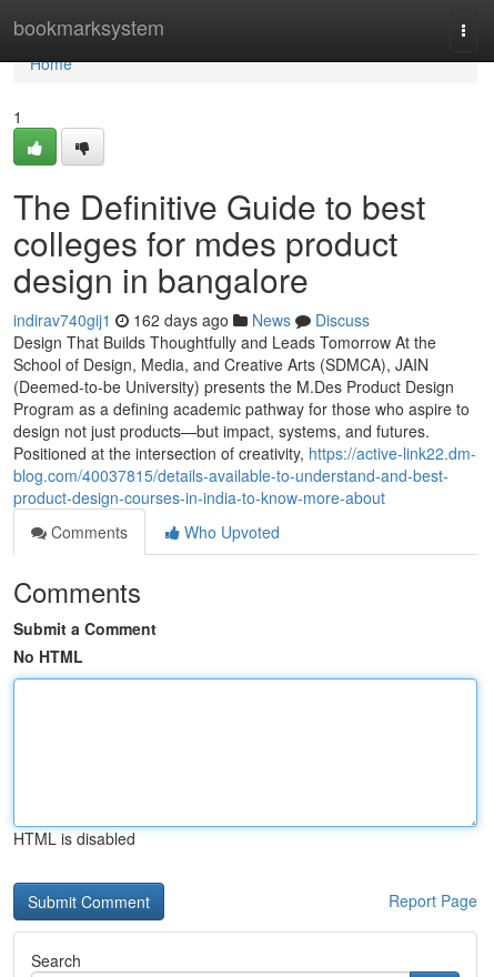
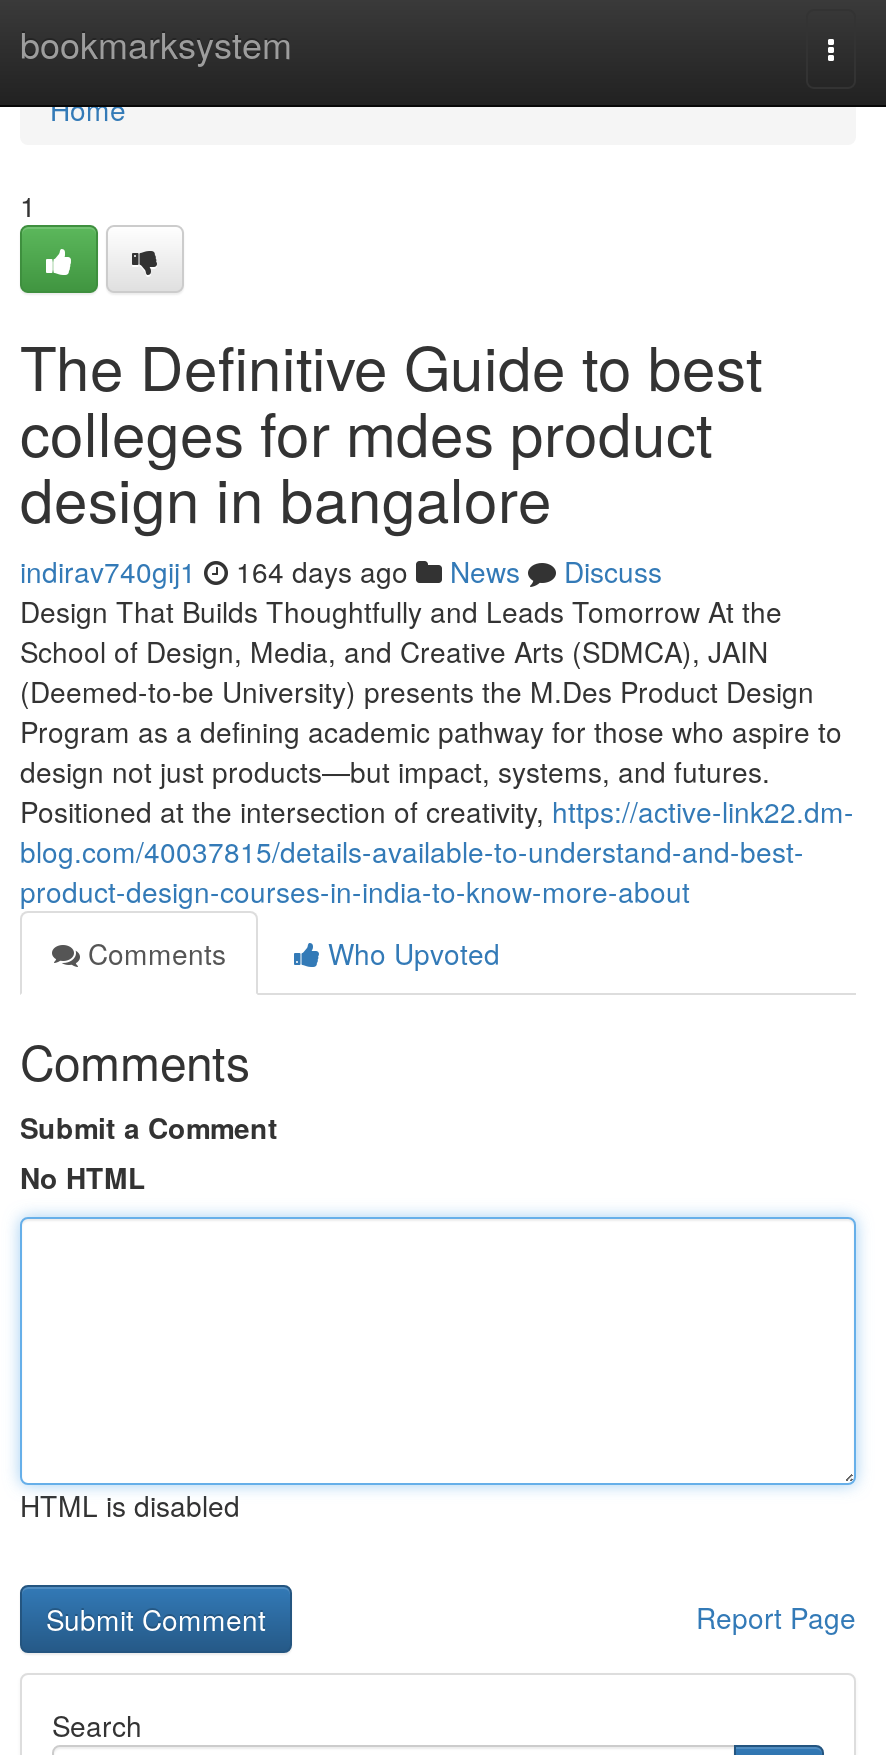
[13,309,370,331] indirav740gij1 162 days ago News Discuss -> [20,551,662,591] indirav740gij1 164 days ago News Discuss

